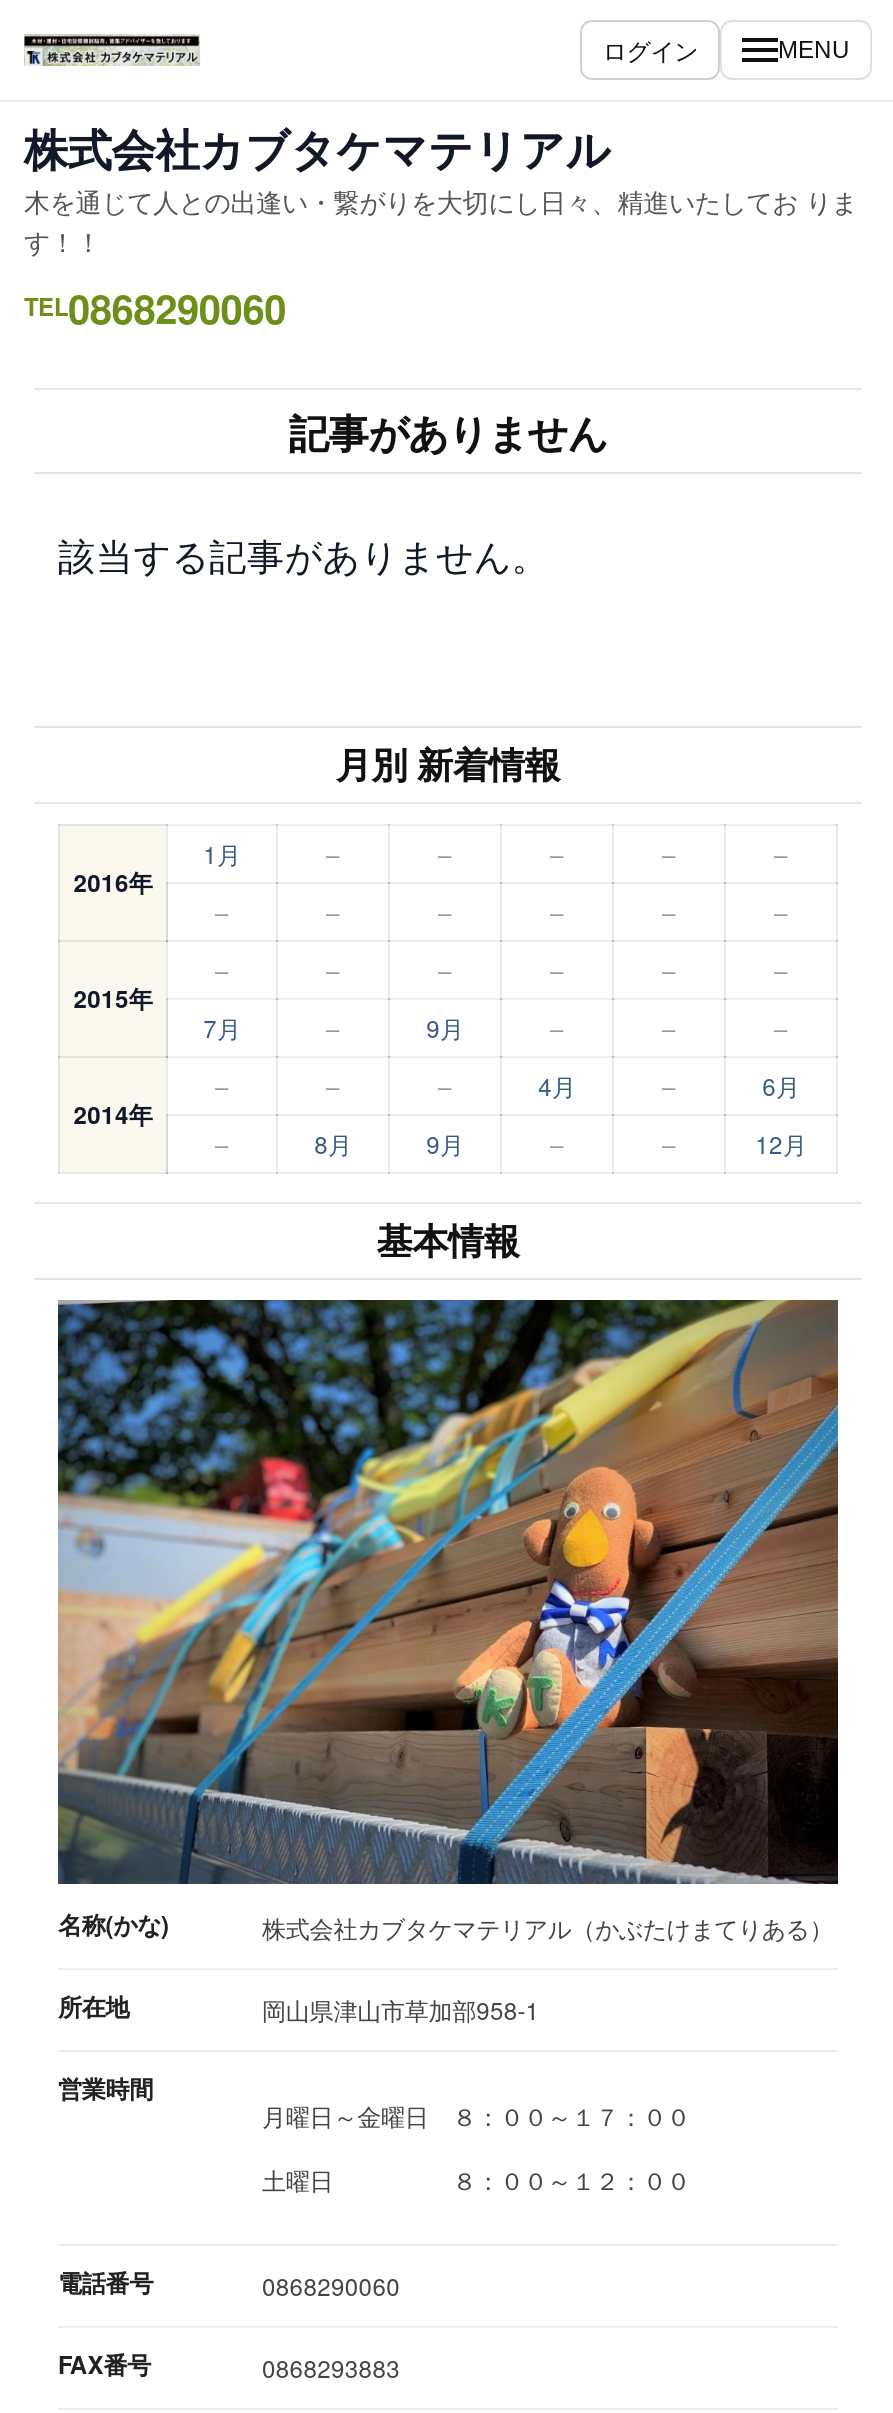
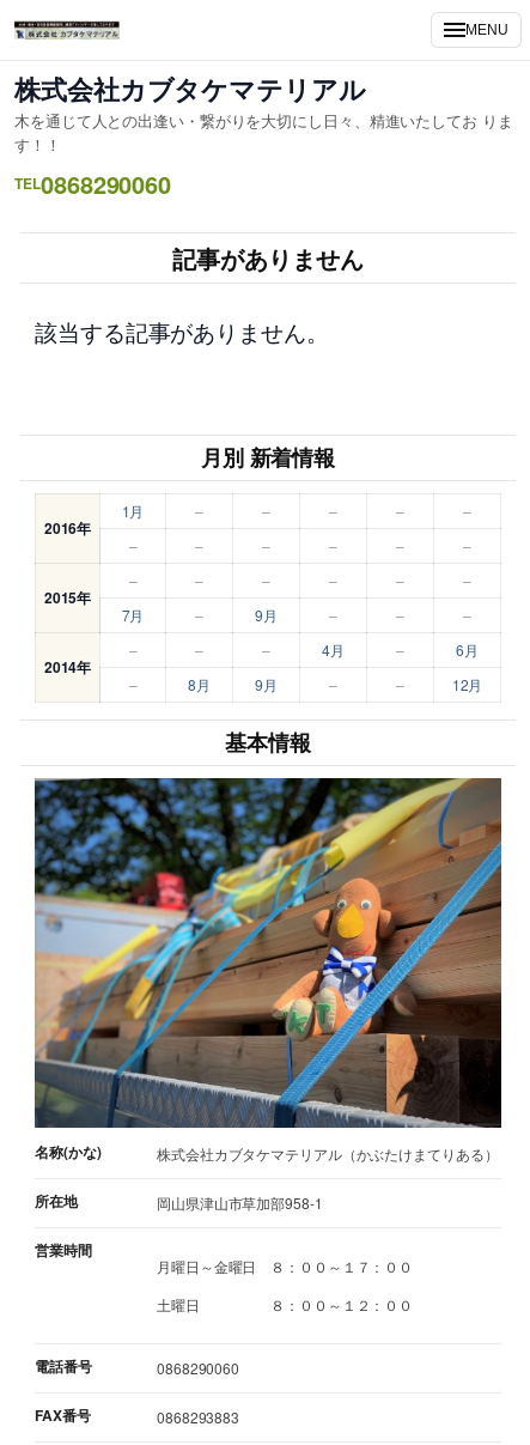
[603,32,698,66] ログイン -> none

